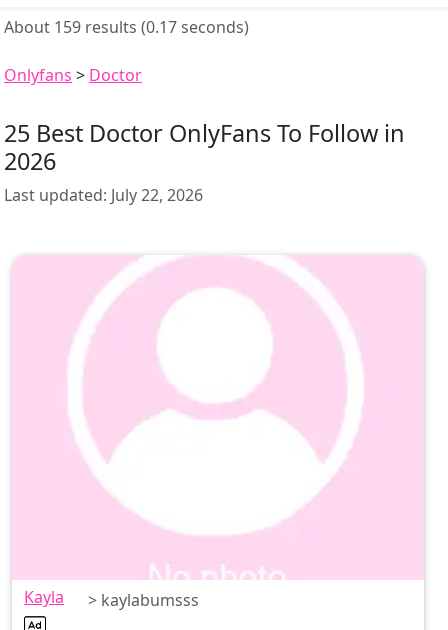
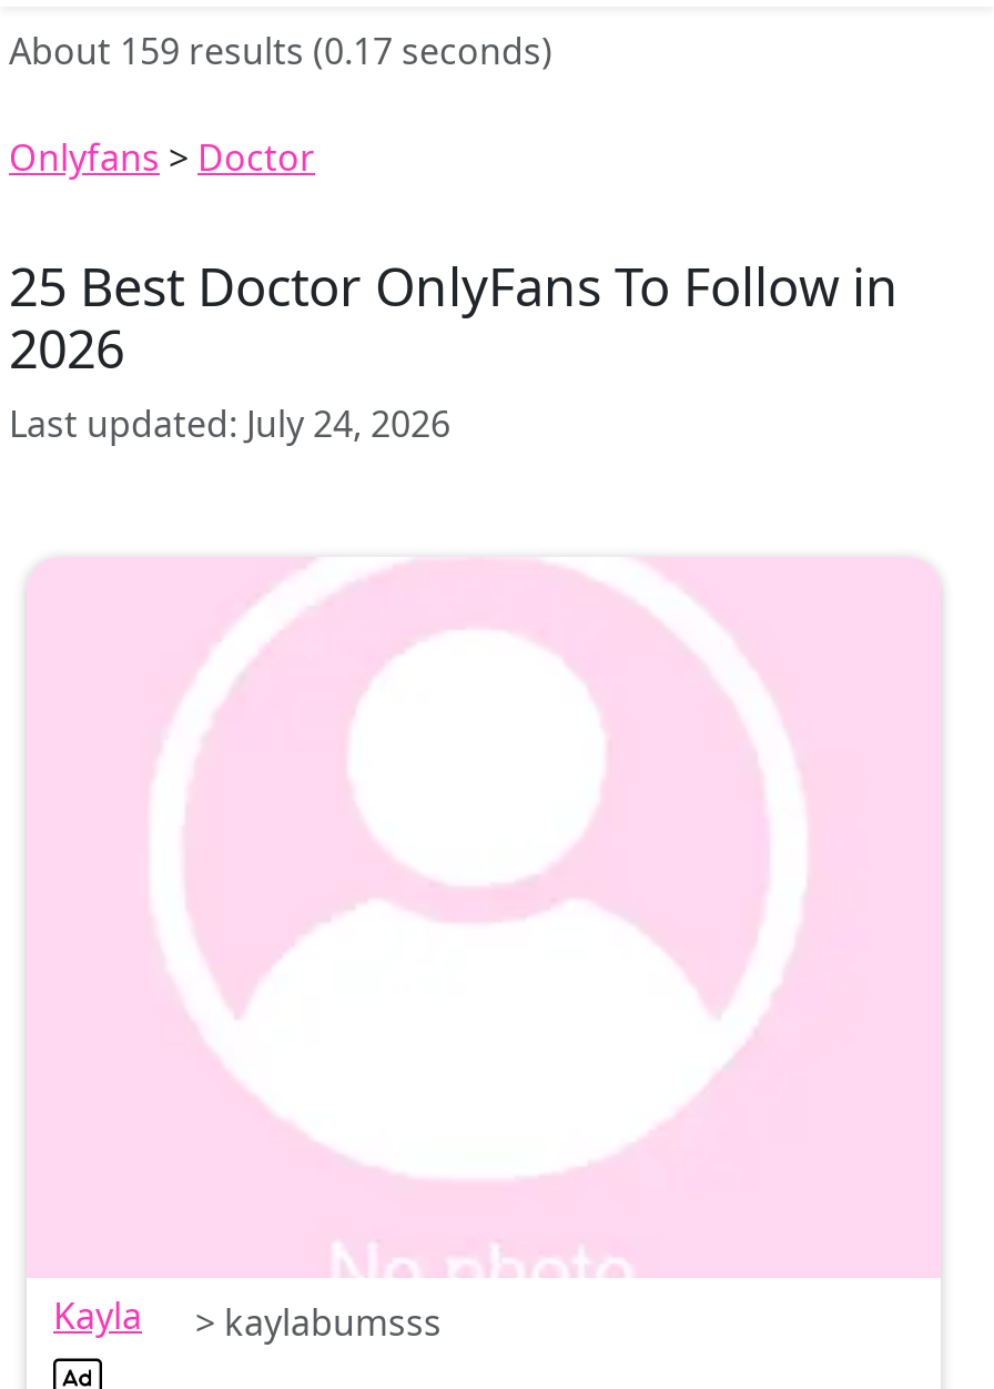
[4,184,203,206] Last updated: July 22, 2026 -> [9,399,450,447] Last updated: July 24, 2026

